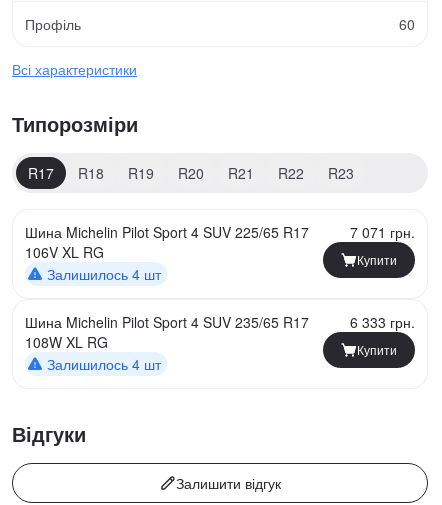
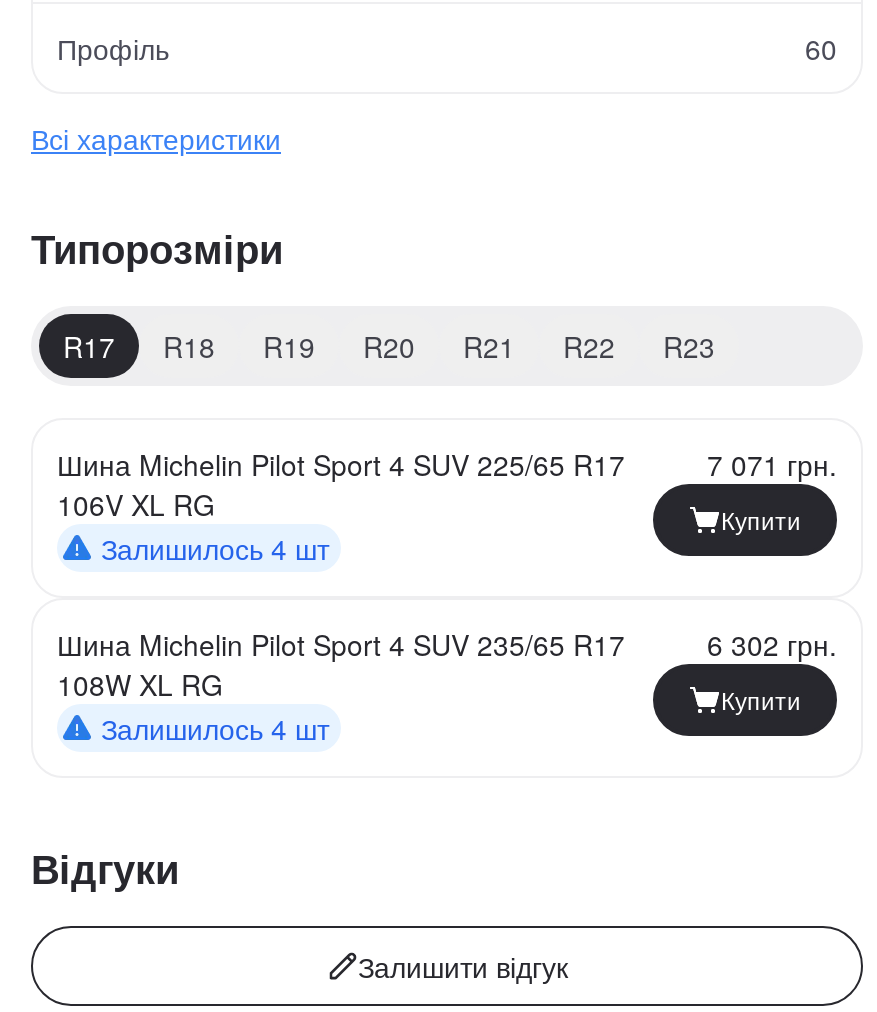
[350,312,415,332] 6 333 грн. -> [707,623,837,663] 6 302 грн.

